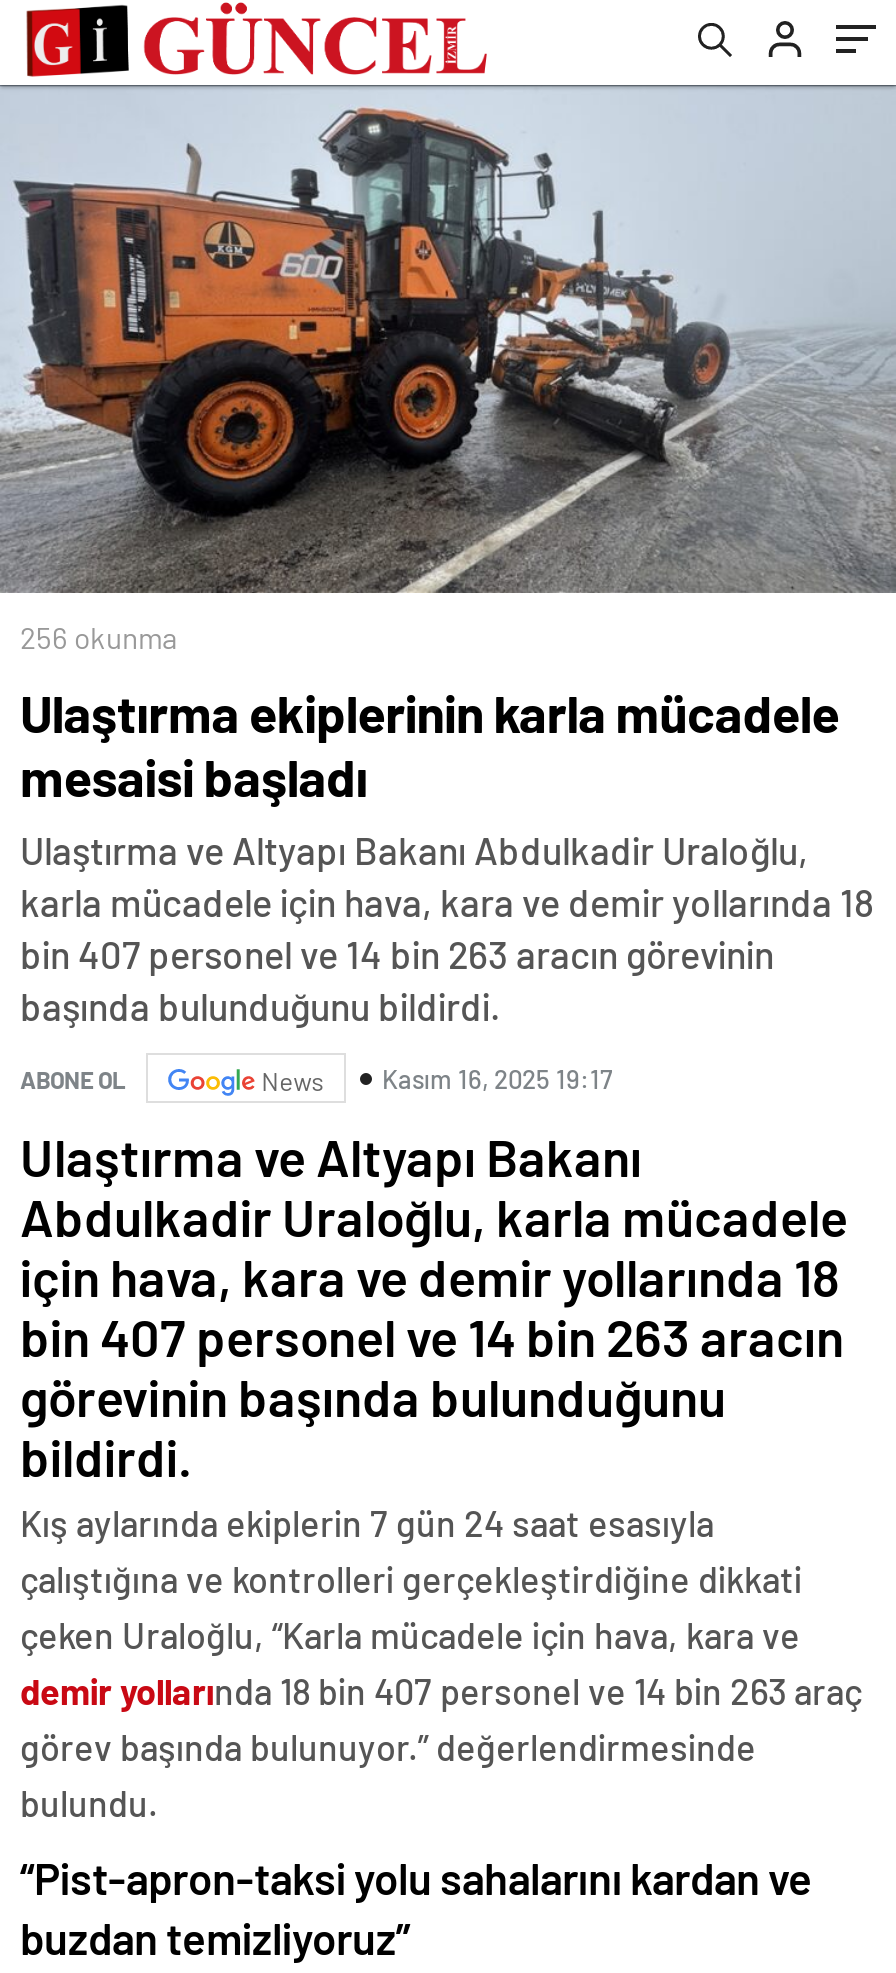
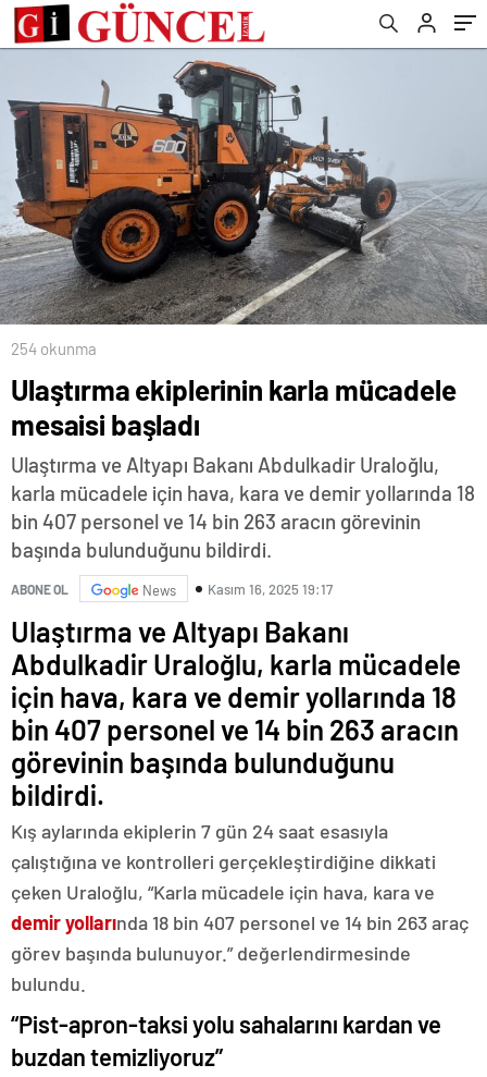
[20,620,178,656] 256 okunma -> [11,339,97,359] 254 okunma

